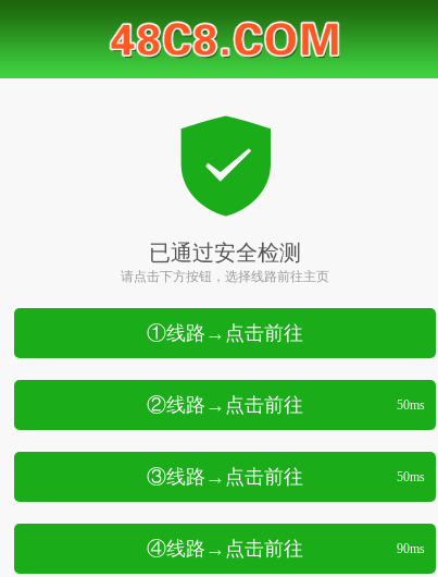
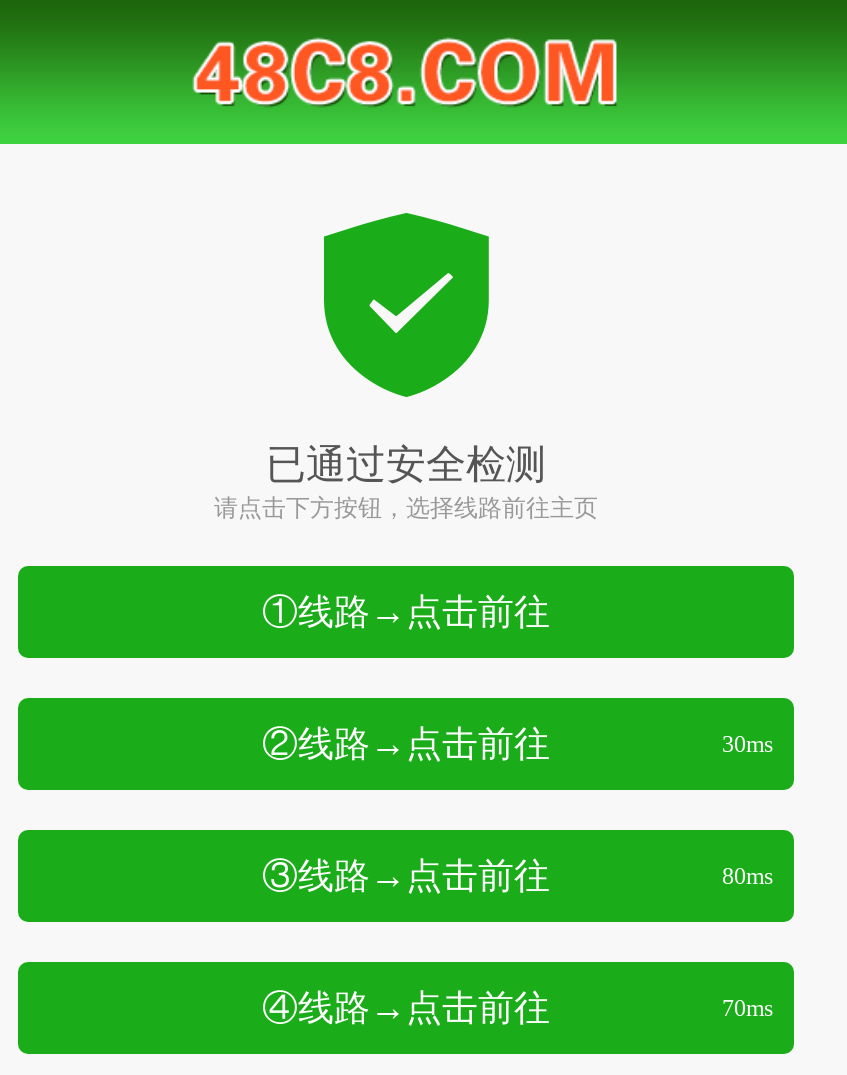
[397,397,425,412] 50ms -> [722,729,774,757] 30ms
[397,469,425,484] 50ms -> [722,861,774,889] 80ms
[397,541,425,556] 90ms -> [722,993,774,1021] 70ms

